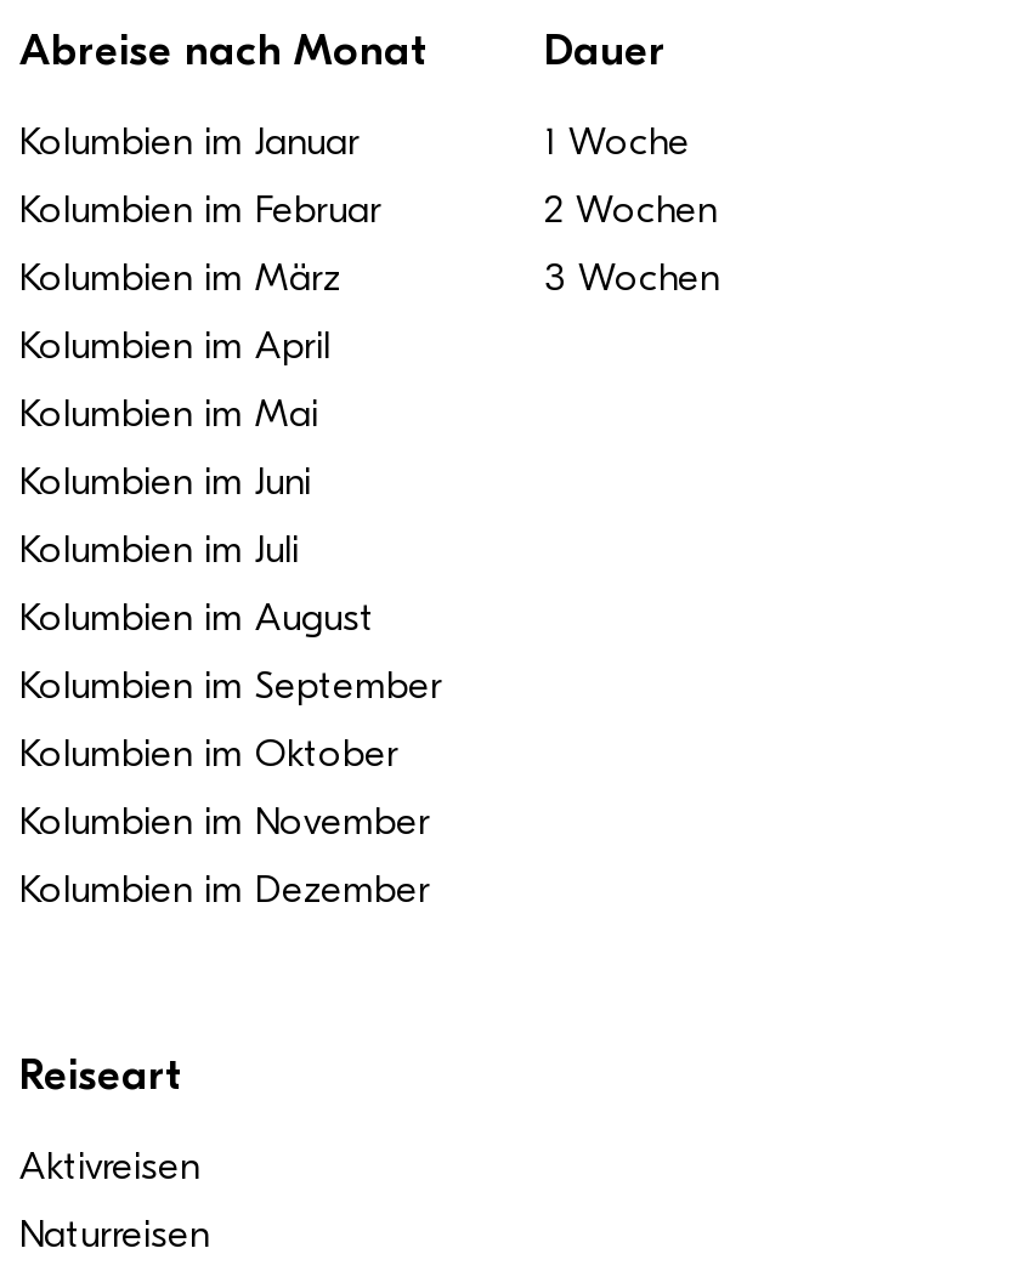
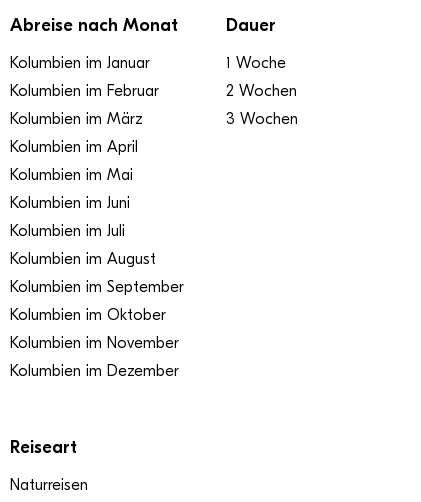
[19,1145,199,1188] Aktivreisen -> none

